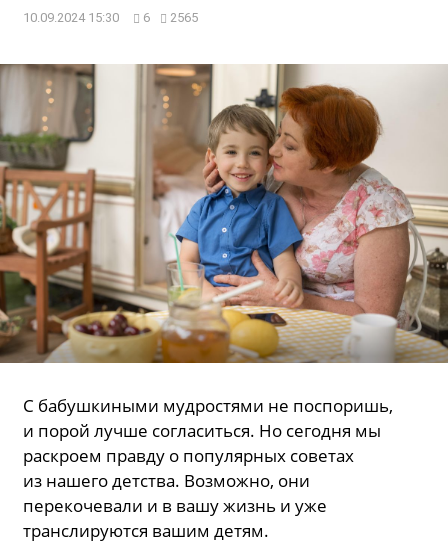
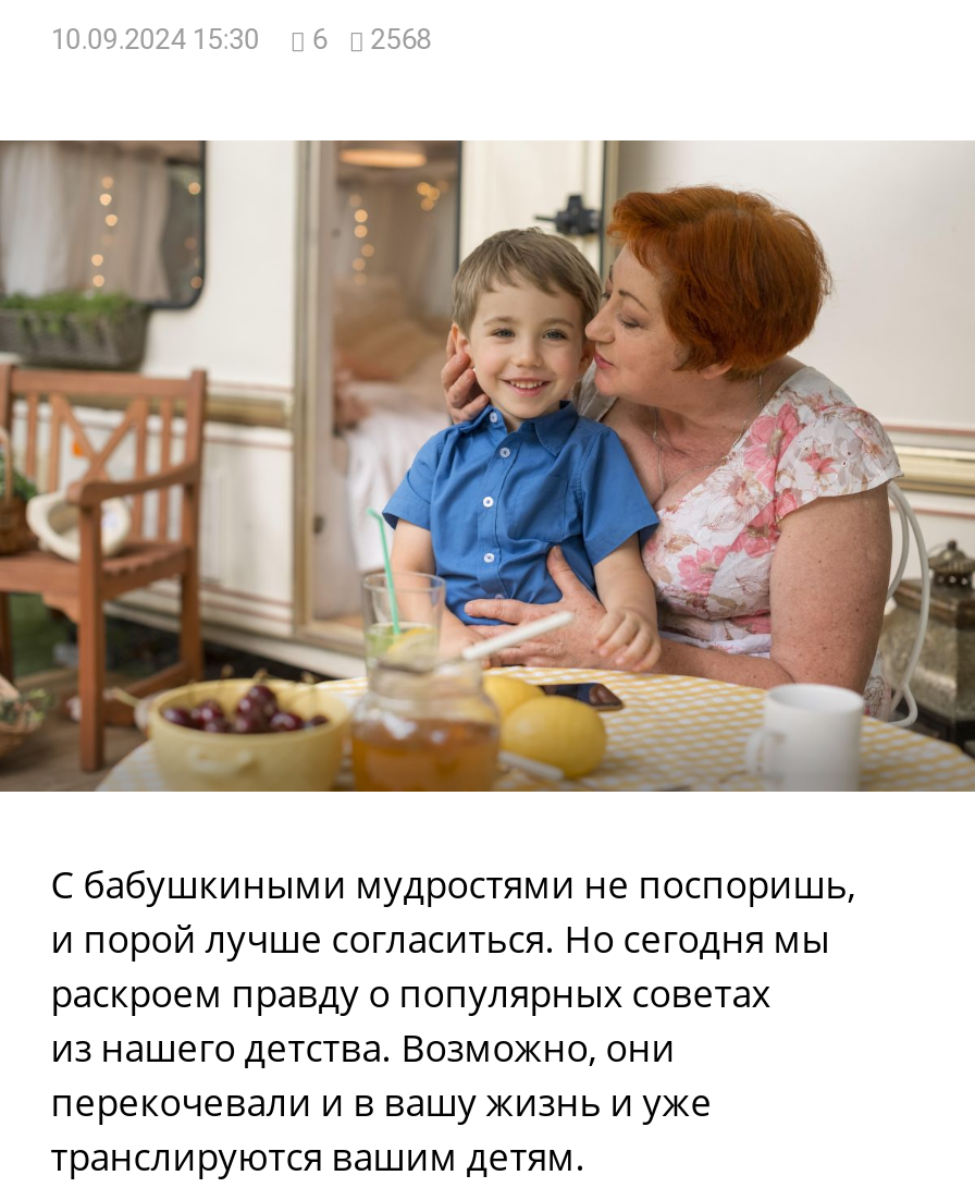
[23,10,198,25] 10.09.2024 15:30 6 2565 -> [51,22,432,55] 10.09.2024 15:30 6 2568

